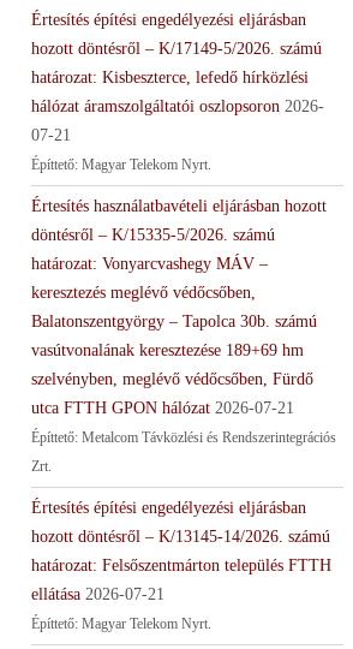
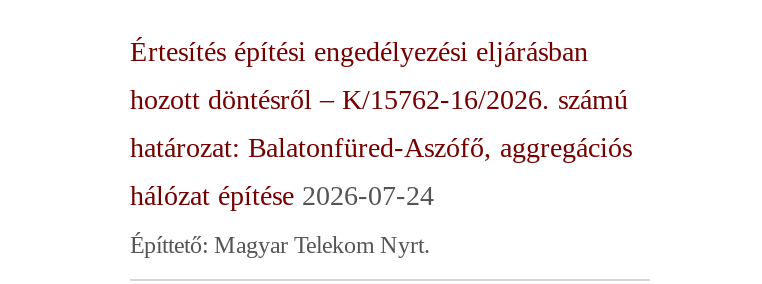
[31,40,336,604] hozott döntésről – K/17149-5/2026. számú | határozat: Kisbeszterce, lefedő hírközlési | hálózat áramszolgáltatói oszlopsoron 2026- | 07-21 | Építtető: Magyar Telekom Nyrt. | Értesítés használatbavételi eljárásban hozott | döntésről – K/15335-5/2026. számú | határozat: Vonyarcvashegy MÁV – | keresztezés meglévő védőcsőben, | Balatonszentgyörgy – Tapolca 30b. számú | vasútvonalának keresztezése 189+69 hm | szelvényben, meglévő védőcsőben, Fürdő | utca FTTH GPON hálózat 2026-07-21 | Építtető: Metalcom Távközlési és Rendszerintegrációs | Zrt. | Értesítés építési engedélyezési eljárásban | hozott döntésről – K/13145-14/2026. számú | határozat: Felsőszentmárton település FTTH | ellátása 2026-07-21 -> [130,86,632,212] hozott döntésről – K/15762-16/2026. számú | határozat: Balatonfüred-Aszófő, aggregációs | hálózat építése 2026-07-24

